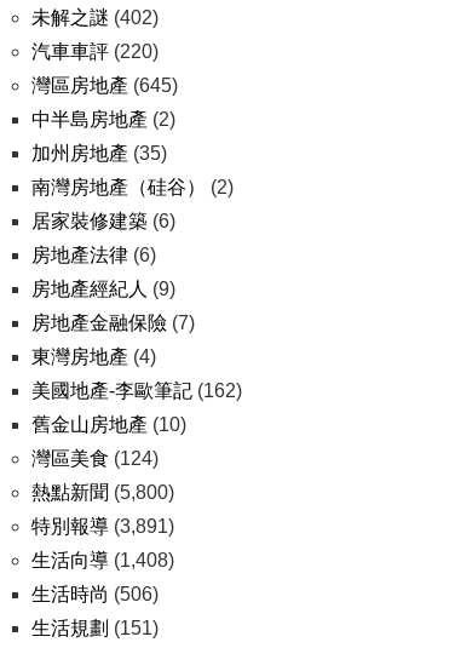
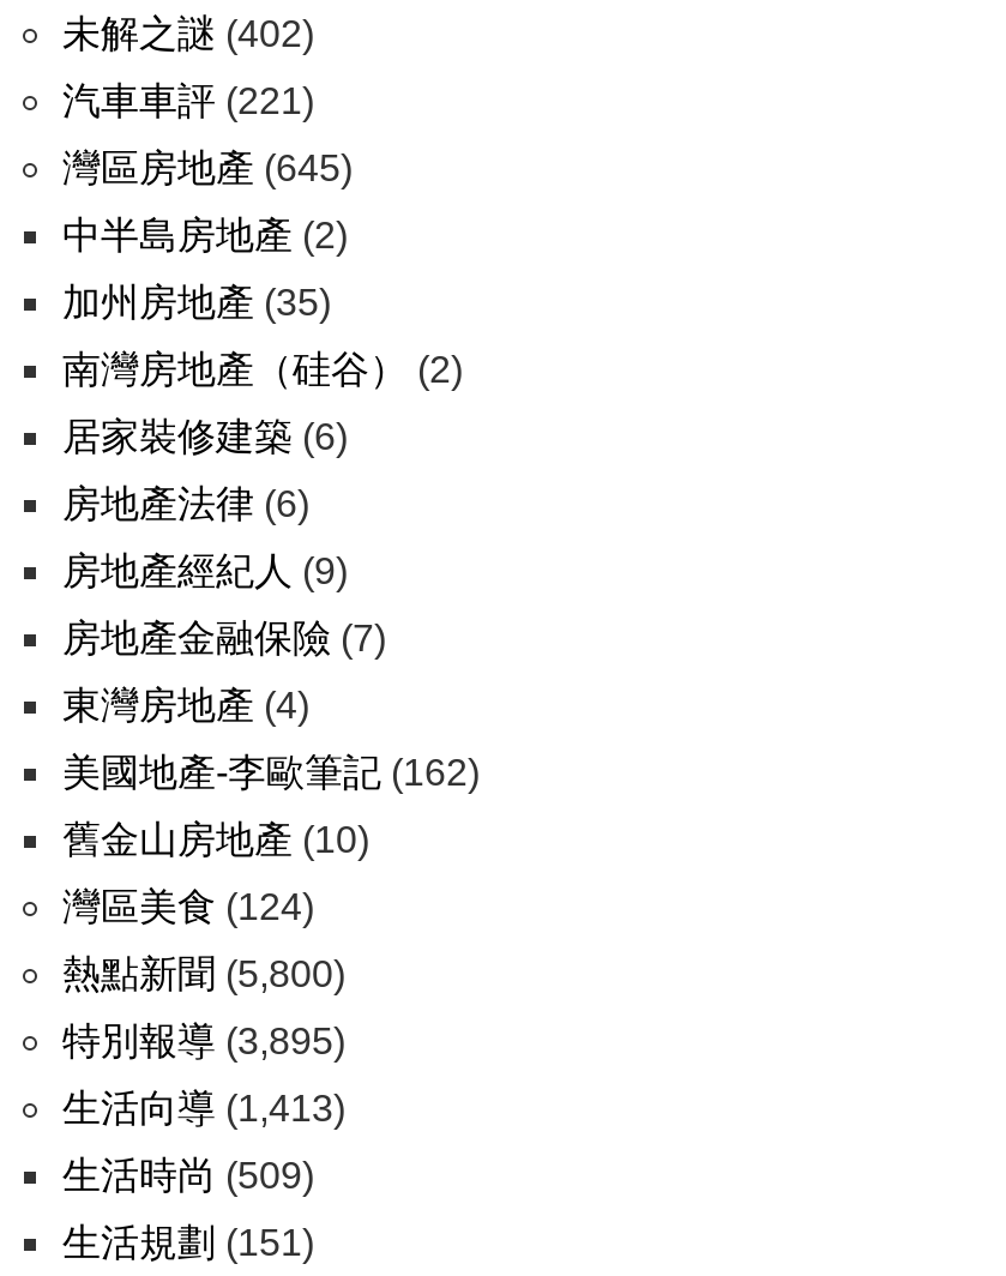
[31,41,159,62] 汽車車評(220) -> [62,80,314,121] 汽車車評(221)
[31,516,174,537] 特別報導(3,891) -> [62,1021,345,1061] 特別報導(3,895)
[31,550,174,570] 生活向導(1,408) -> [62,1088,345,1128] 生活向導(1,413)
[31,584,159,604] 生活時尚(506) -> [62,1155,314,1196] 生活時尚(509)

